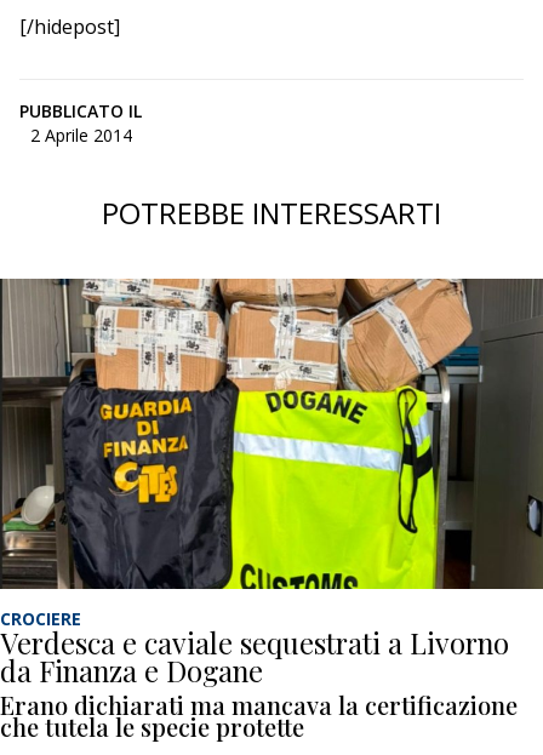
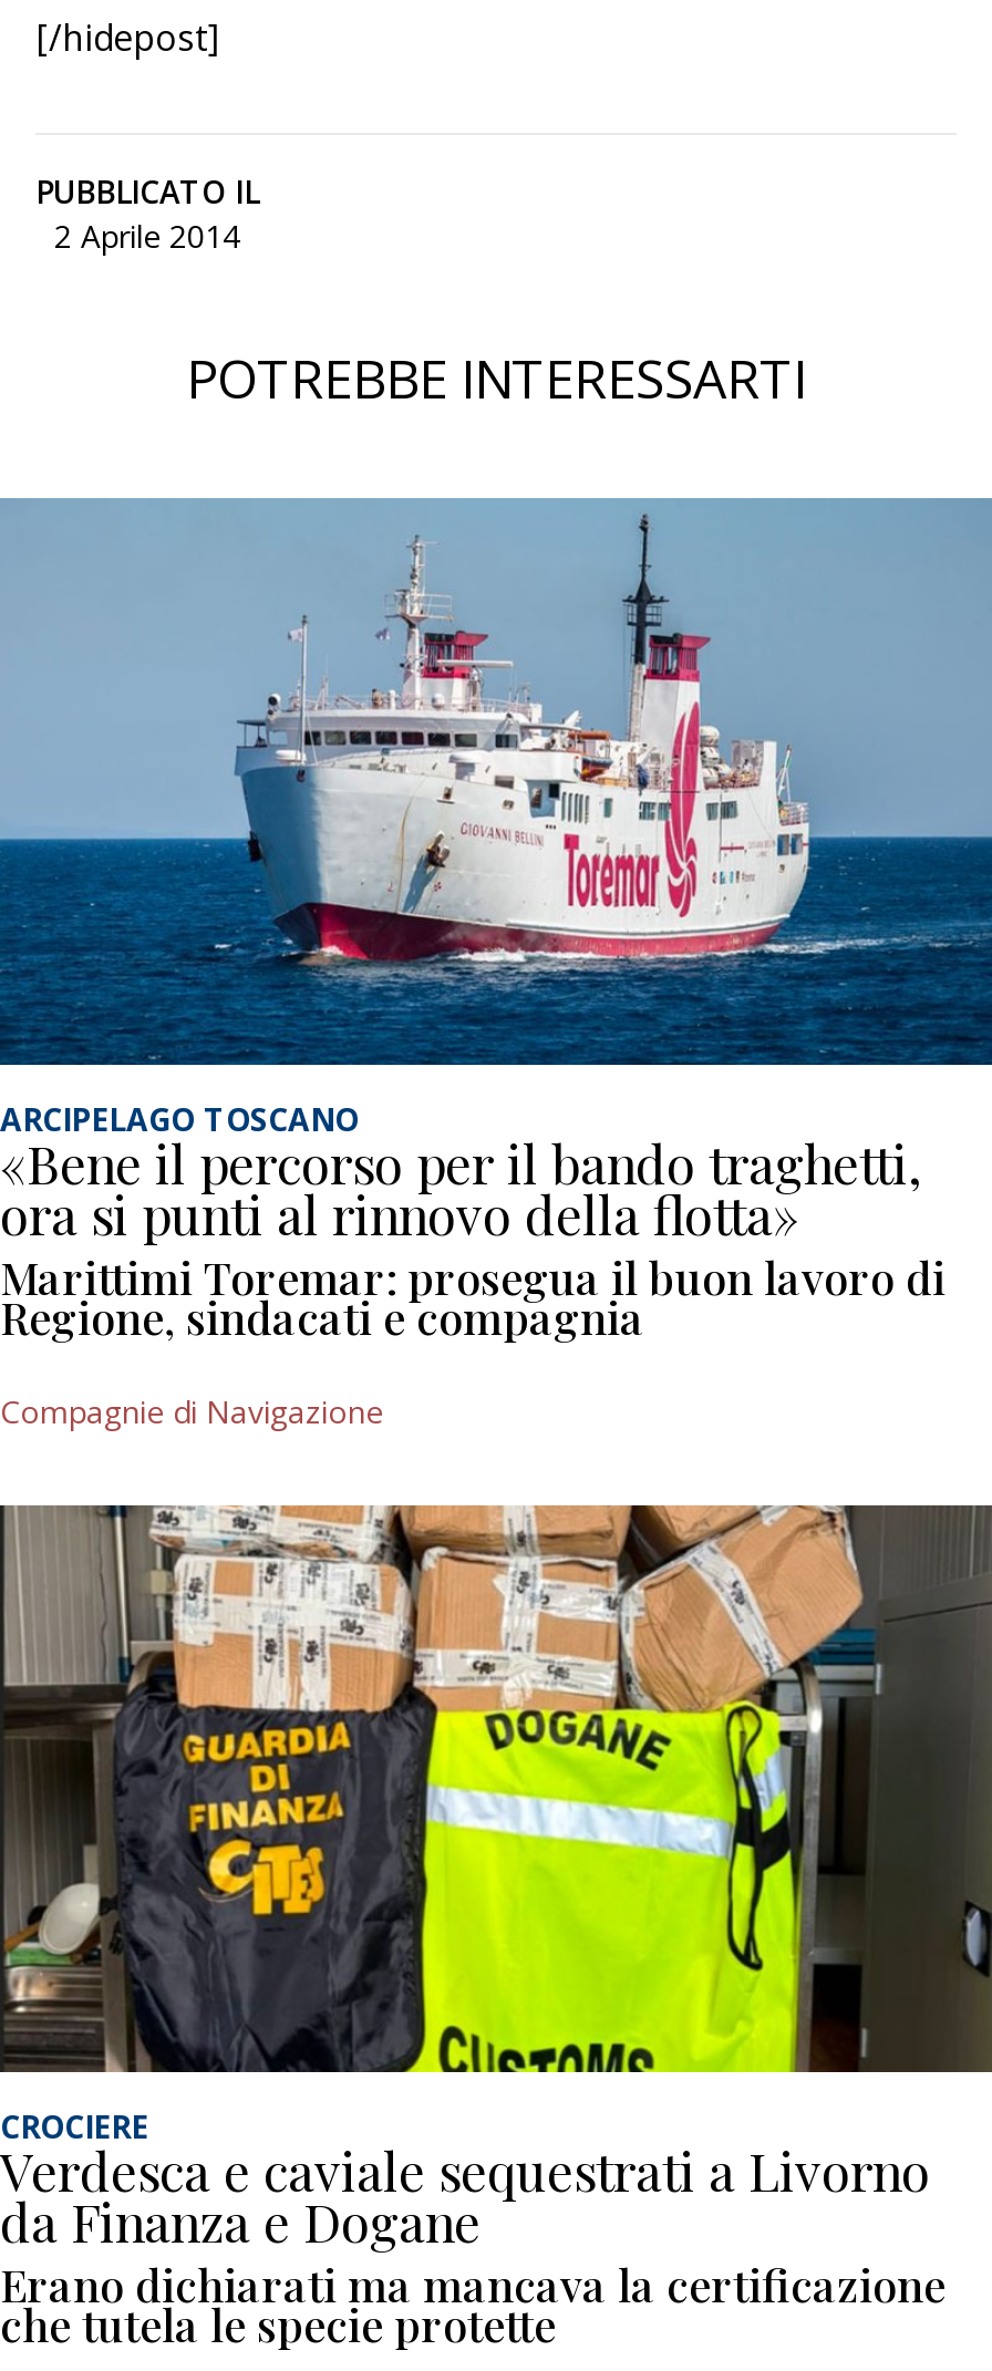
none -> [0,496,985,1433] [image] | ARCIPELAGO TOSCANO | «Bene il percorso per il bando traghetti, | ora si punti al rinnovo della flotta» | Marittimi Toremar: prosegua il buon lavoro di | Regione, sindacati e compagnia | Compagnie di Navigazione

